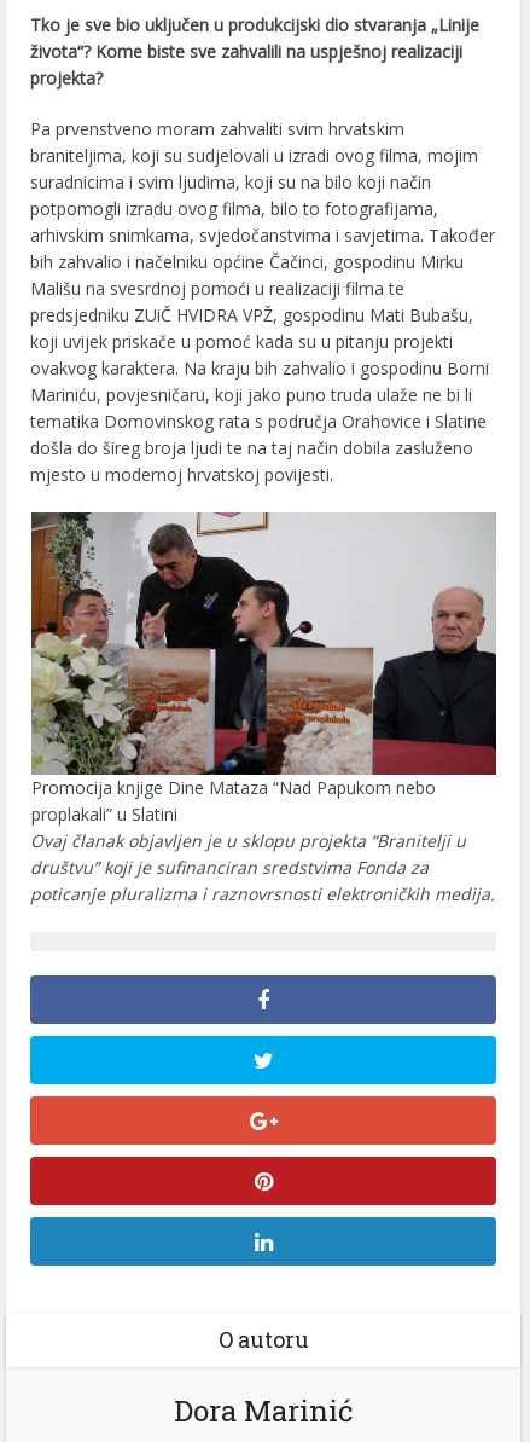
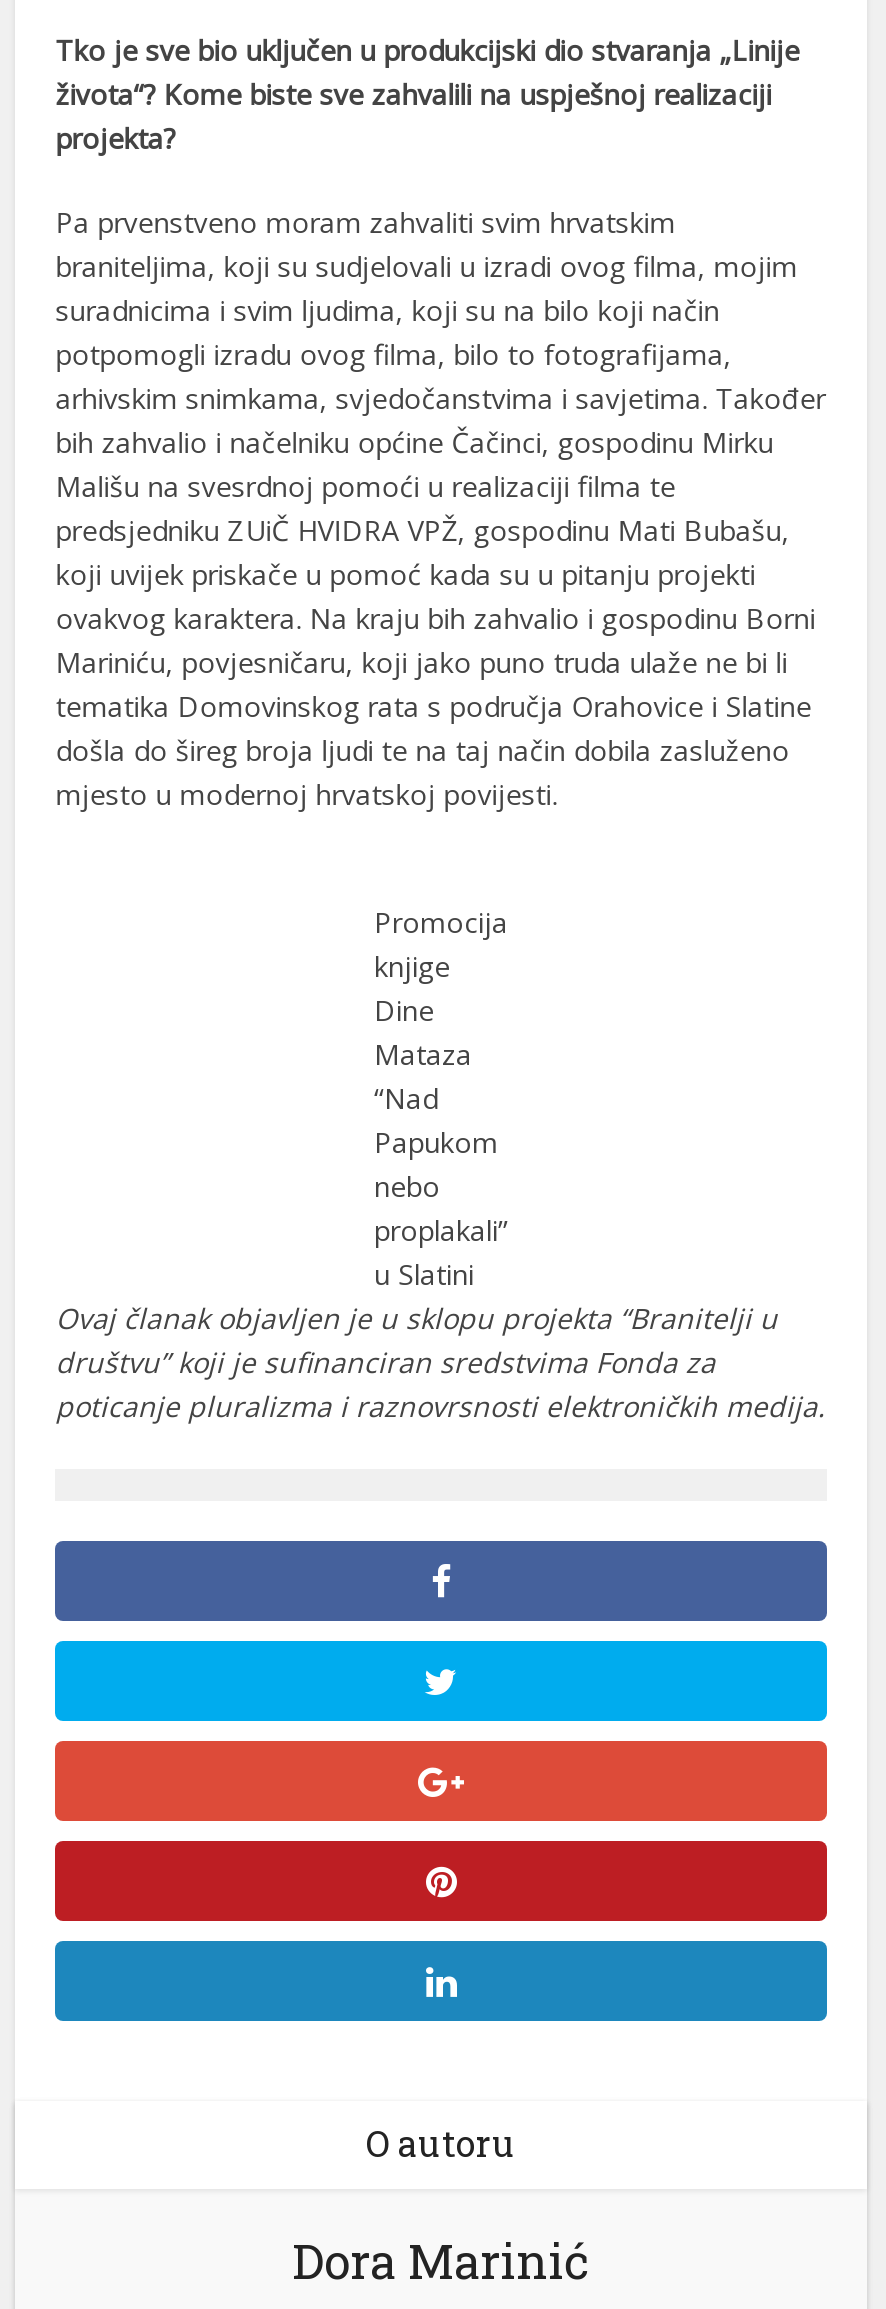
[30,511,497,776] [image] -> none

